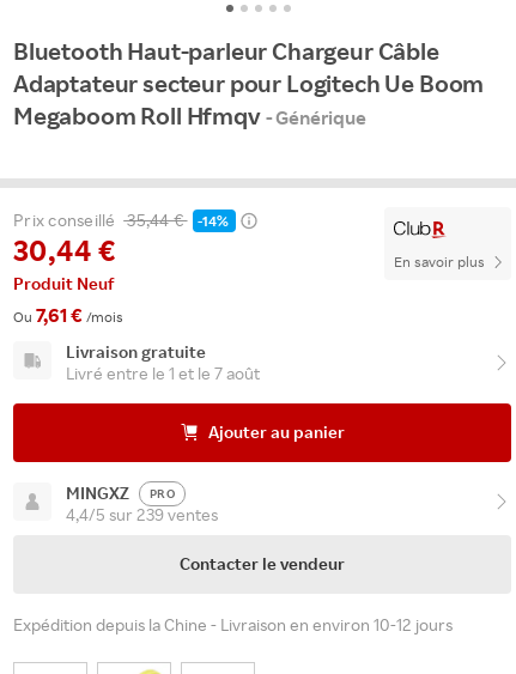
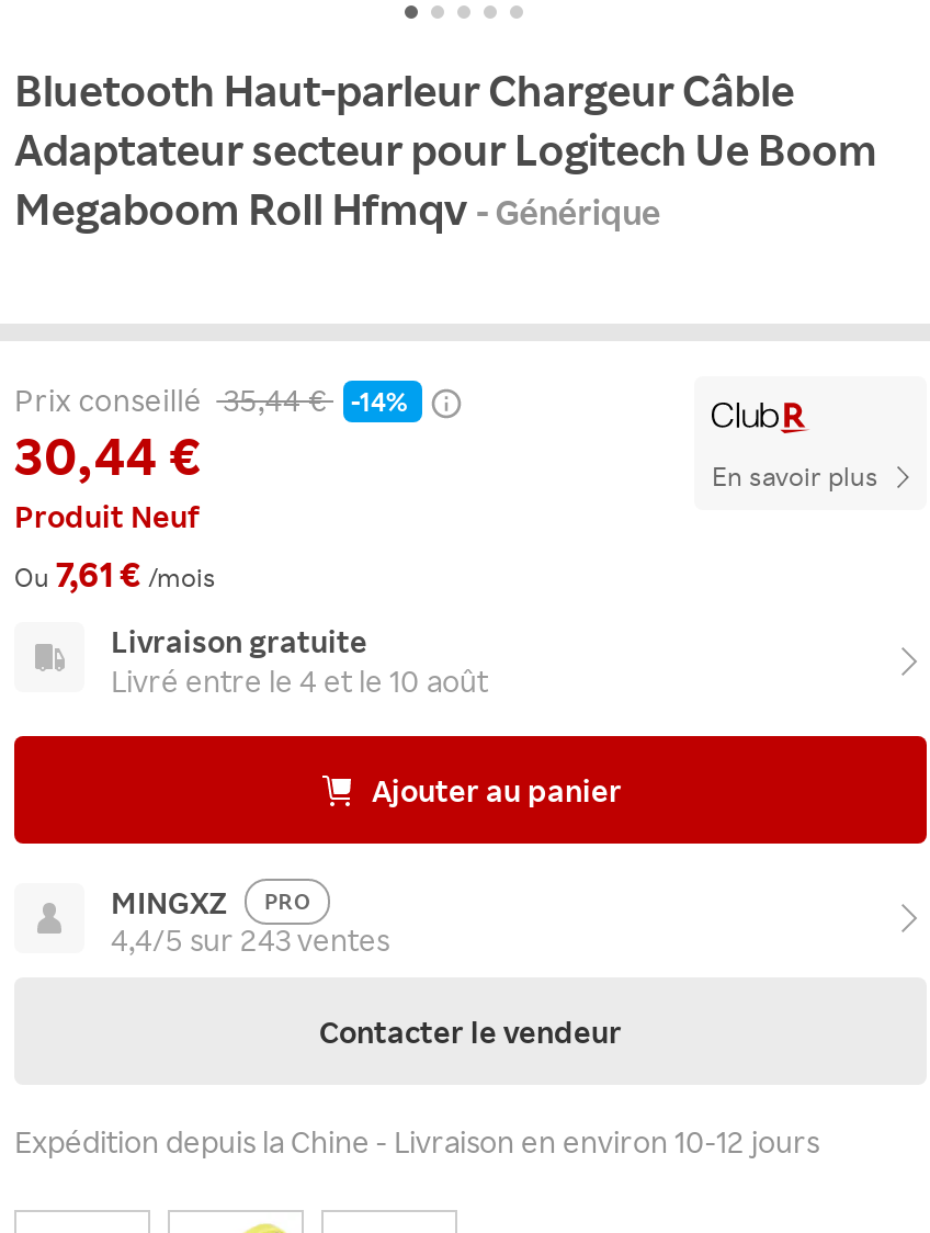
[66,363,260,383] Livré entre le 1 et le 7 août -> [111,663,488,700] Livré entre le 4 et le 10 août
[66,504,218,524] 4,4/5 sur 239 ventes -> [111,921,389,959] 4,4/5 sur 243 ventes

